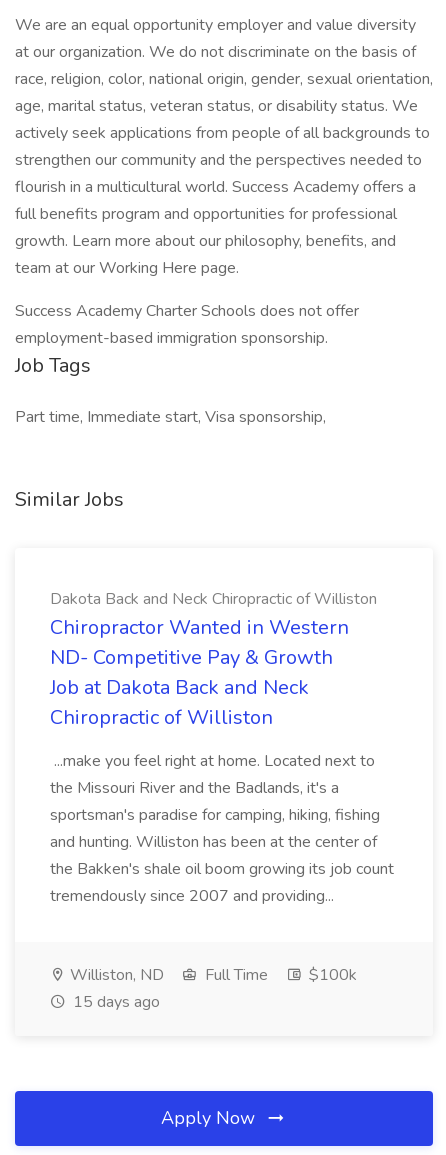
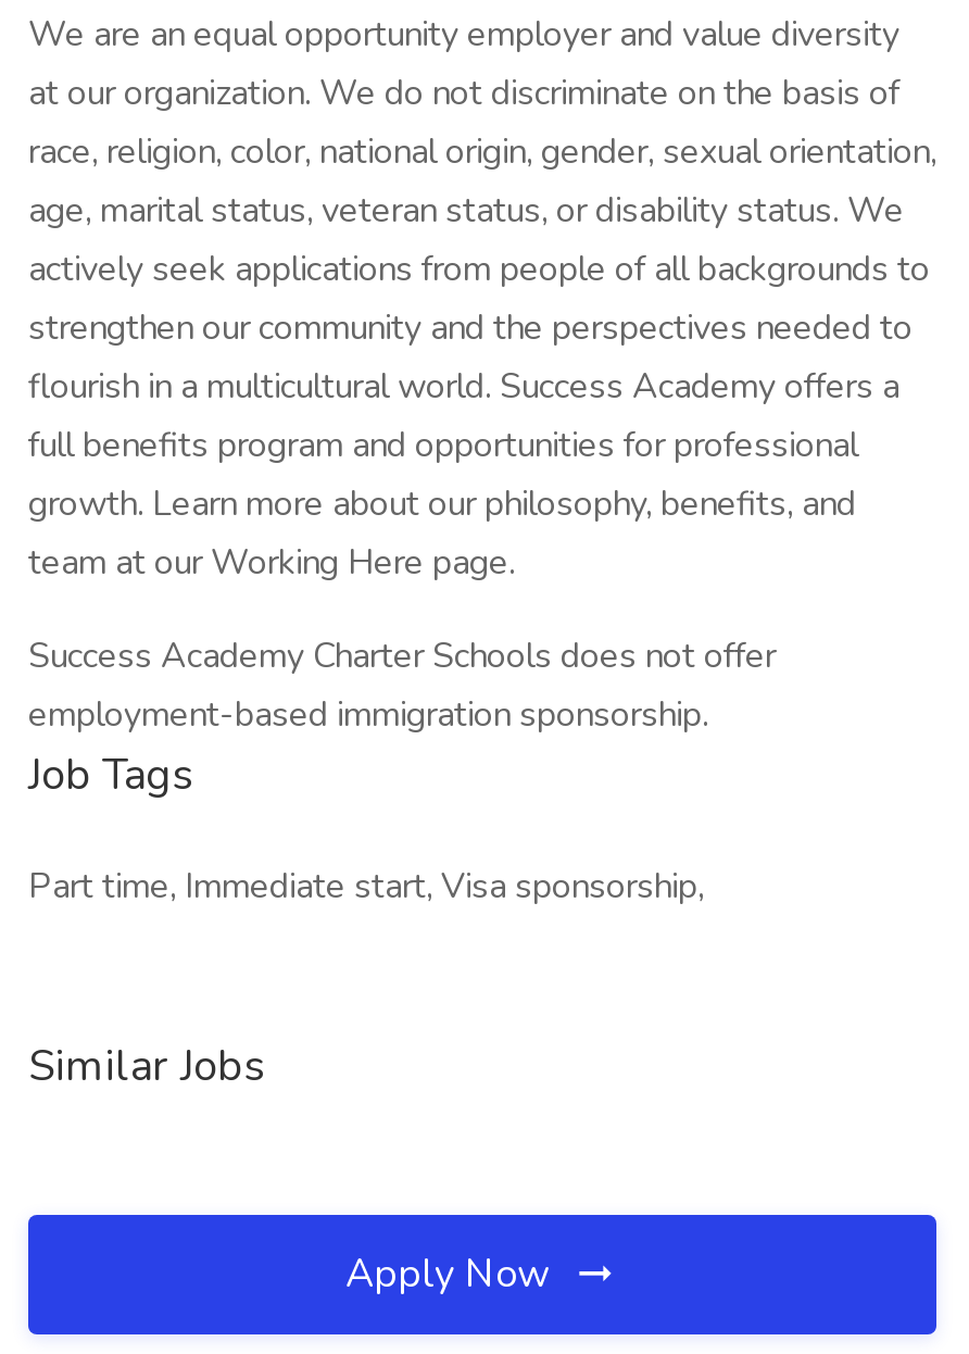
[50,588,394,907] Dakota Back and Neck Chiropractic of Williston | Chiropractor Wanted in Western | ND- Competitive Pay & Growth | Job at Dakota Back and Neck | Chiropractic of Williston | ...make you feel right at home. Located next to | the Missouri River and the Badlands, it's a | sportsman's paradise for camping, hiking, fishing | and hunting. Williston has been at the center of | the Bakken's shale oil boom growing its job count | tremendously since 2007 and providing... -> none
[66,964,357,1013] Williston, ND | Full Time | $100k | 15 days ago -> none

